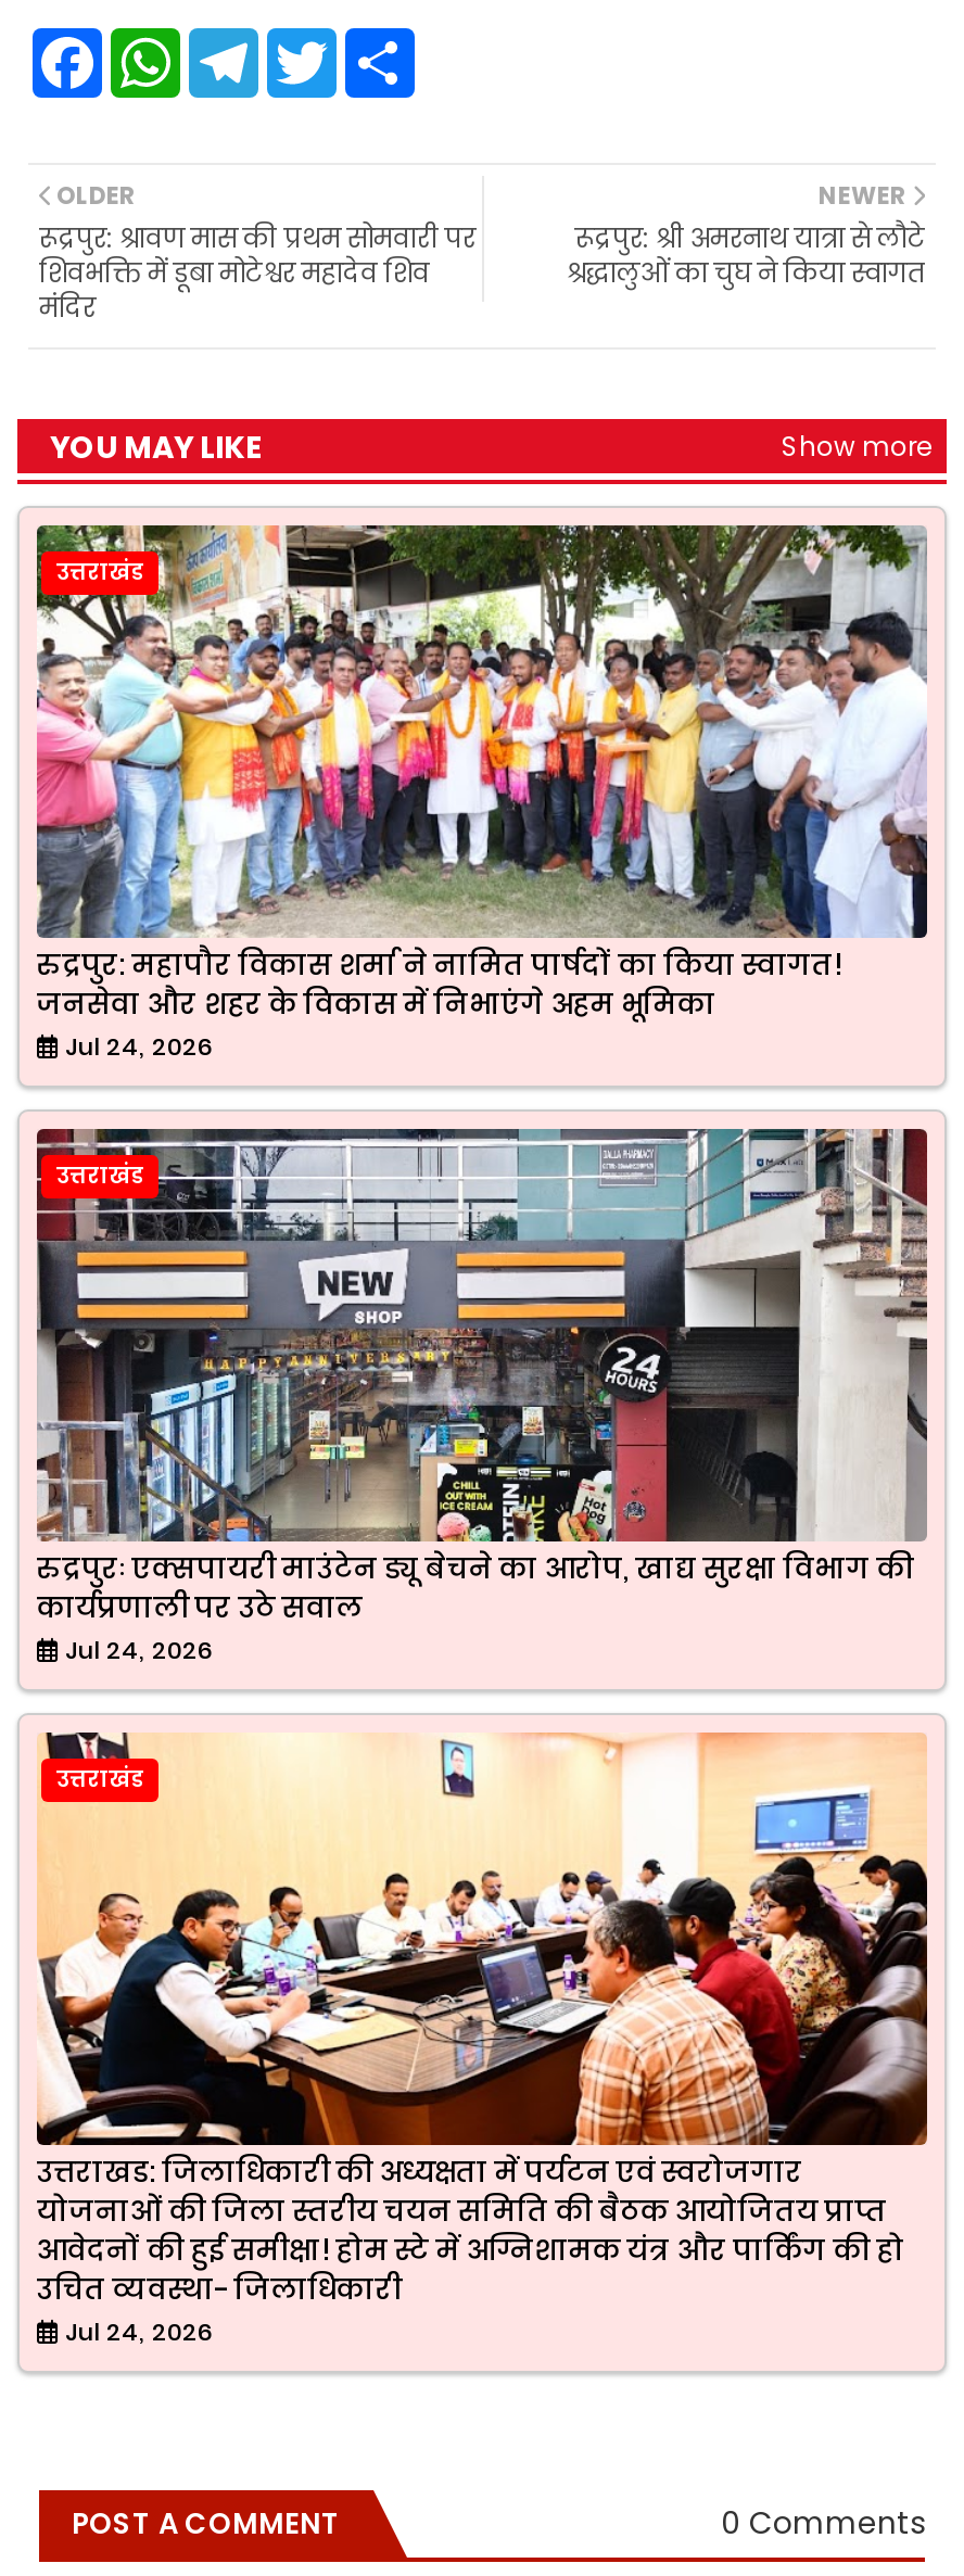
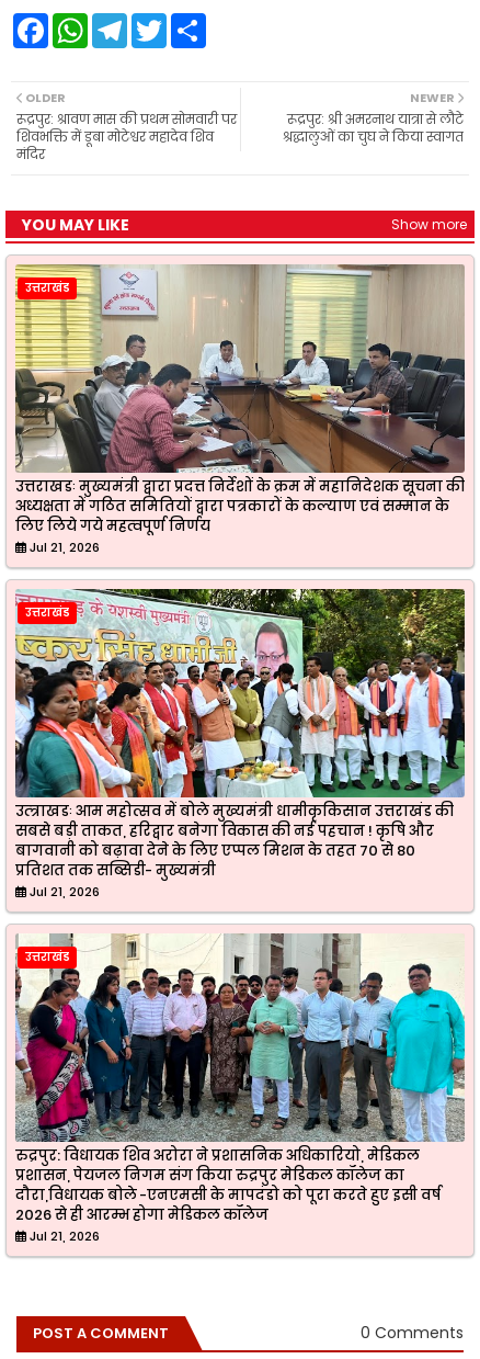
[35,523,927,1063] [image] | रुद्रपुर: महापौर विकास शर्मा ने नामित पार्षदों का किया स्वागत! | जनसेवा और शहर के विकास में निभाएंगे अहम भूमिका | Jul 24, 2026 -> [14,264,466,556] [image] | उत्तराखडः मुख्यमंत्री द्वारा प्रदत्त निर्देशों के क्रम में महानिदेशक सूचना की | अध्यक्षता में गठित समितियों द्वारा पत्रकारों के कल्याण एवं सम्मान के | लिए लिये गये महत्वपूर्ण निर्णय | Jul 21, 2026
[35,1127,929,1452] [image] -> [14,588,466,792] [image]
[37,1547,914,1667] रुद्रपुरः एक्सपायरी माउंटेन ड्यू बेचने का आरोप, खाद्य सुरक्षा विभाग की | कार्यप्रणाली पर उठे सवाल | Jul 24, 2026 -> [15,800,454,900] उत्त्राखडः आम महोत्सव में बोले मुख्यमंत्री धामीकृकिसान उत्तराखंड की | सबसे बड़ी ताकत, हरिद्वार बनेगा विकास की नई पहचान ! कृषि और | बागवानी को बढ़ावा देने के लिए एप्पल मिशन के तहत 70 से 80 | प्रतिशत तक सब्सिडी- मुख्यमंत्री | Jul 21, 2026
[37,1730,929,2348] [image] | उत्तराखड: जिलाधिकारी की अध्यक्षता में पर्यटन एवं स्वरोजगार | योजनाओं की जिला स्तरीय चयन समिति की बैठक आयोजितय प्राप्त | आवेदनों की हुई समीक्षा! होम स्टे में अग्निशामक यंत्र और पार्किंग की हो | उचित व्यवस्था- जिलाधिकारी | Jul 24, 2026 -> [14,932,466,1245] [image] | रुद्रपुर: विधायक शिव अरोरा ने प्रशासनिक अधिकारियो, मेडिकल | प्रशासन, पेयजल निगम संग किया रुद्रपुर मेडिकल कॉलेज का | दौरा,विधायक बोले -एनएमसी के मापदंडो को पूरा करते हुए इसी वर्ष | 2026 से ही आरम्भ होगा मेडिकल कॉलेज | Jul 21, 2026

